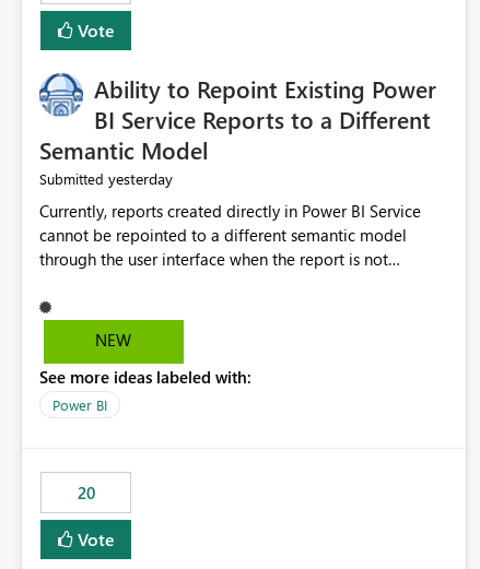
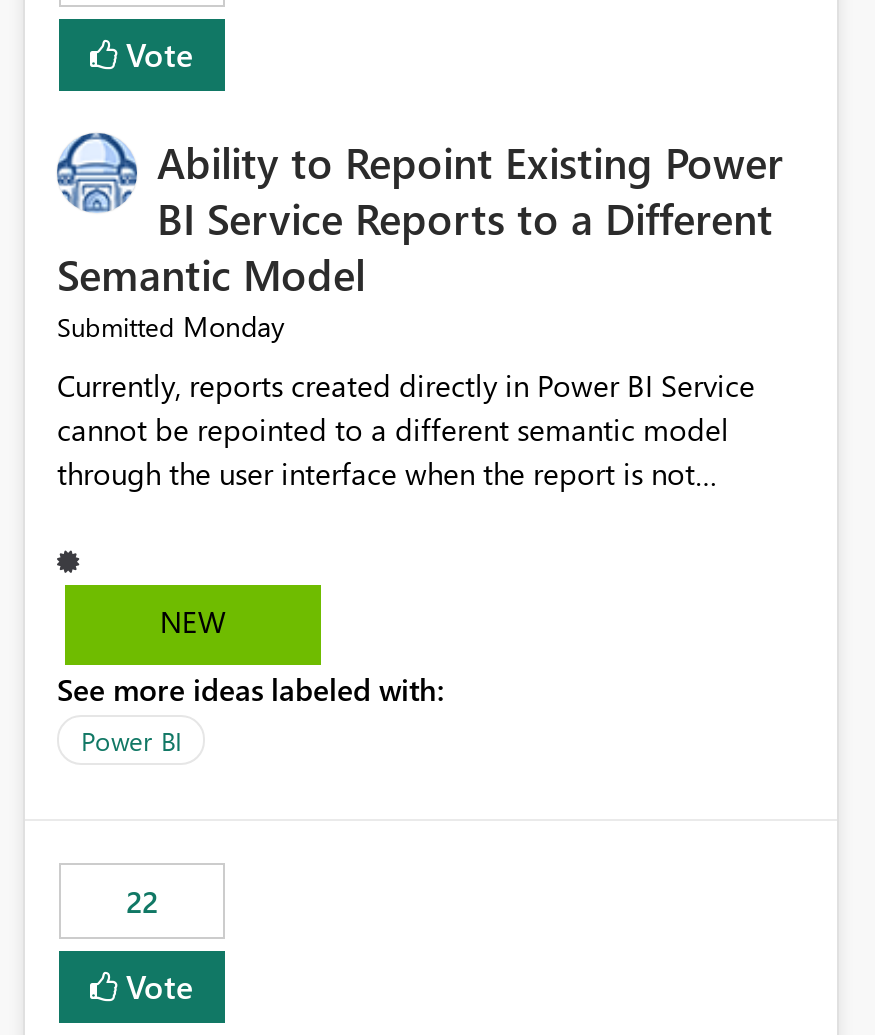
[39,169,173,189] Submitted yesterday -> [57,308,285,346] Submitted Monday
[77,482,95,504] 20 -> [126,882,158,922] 22

